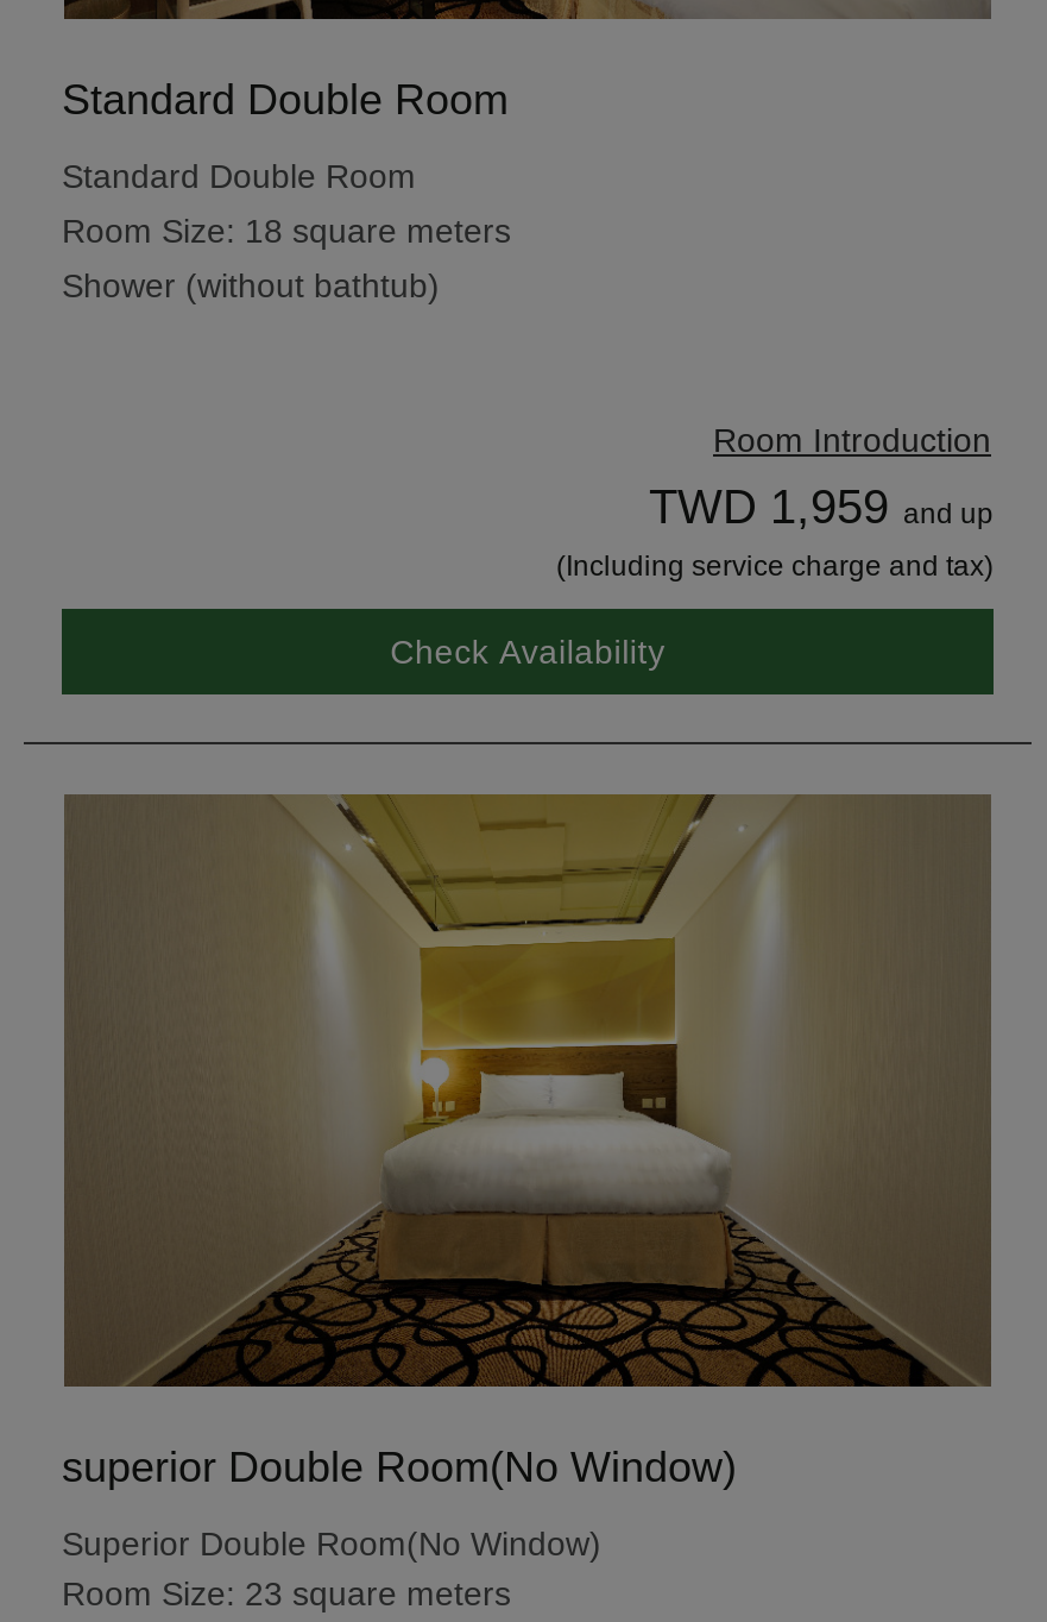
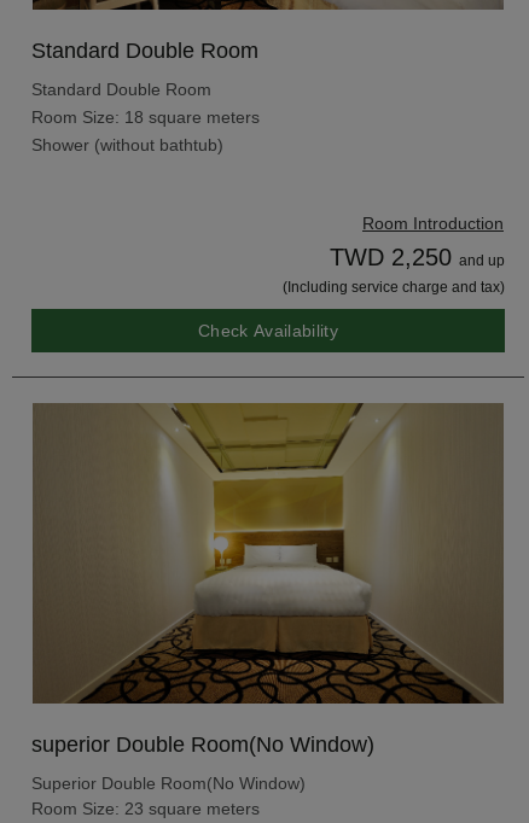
[649,480,994,533] TWD 1,959 and up -> [330,244,505,270] TWD 2,250 and up

